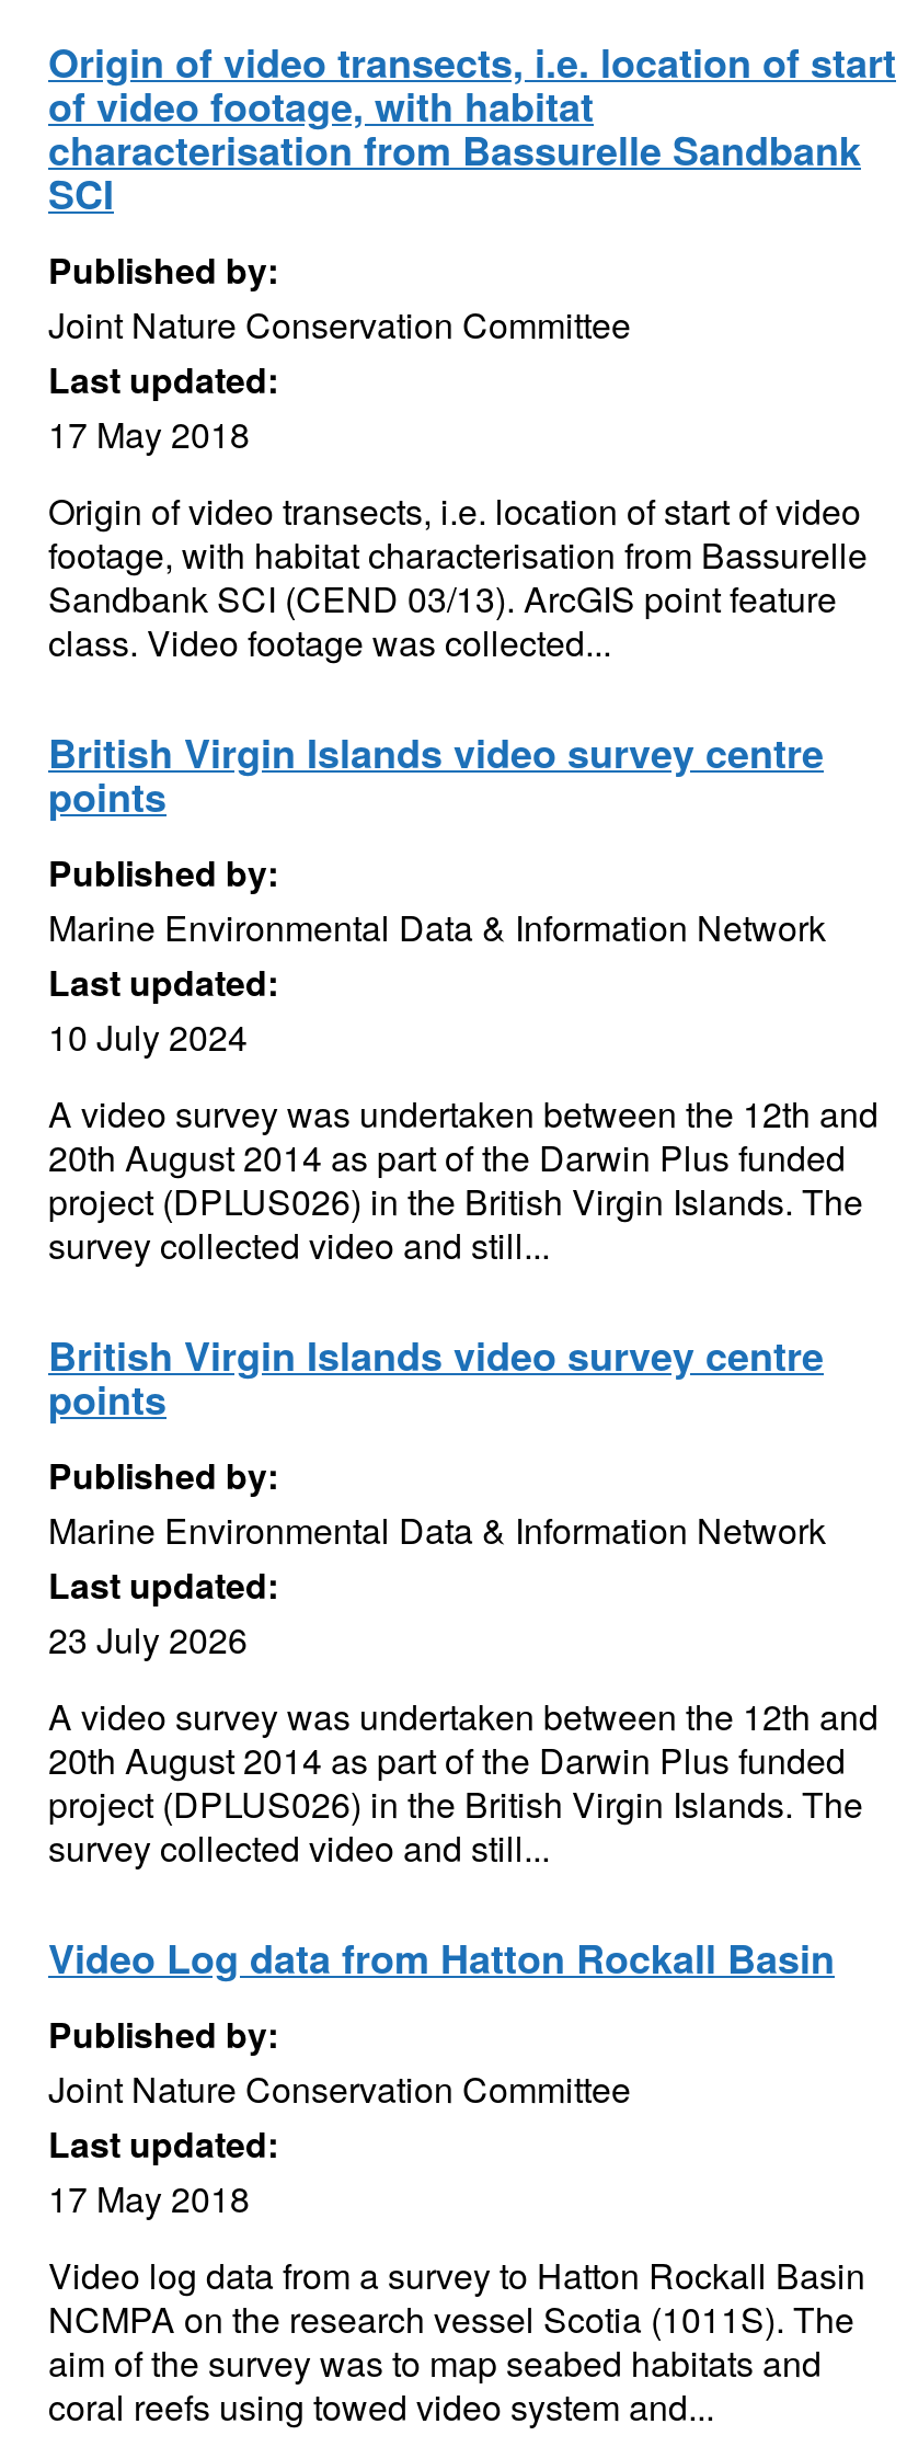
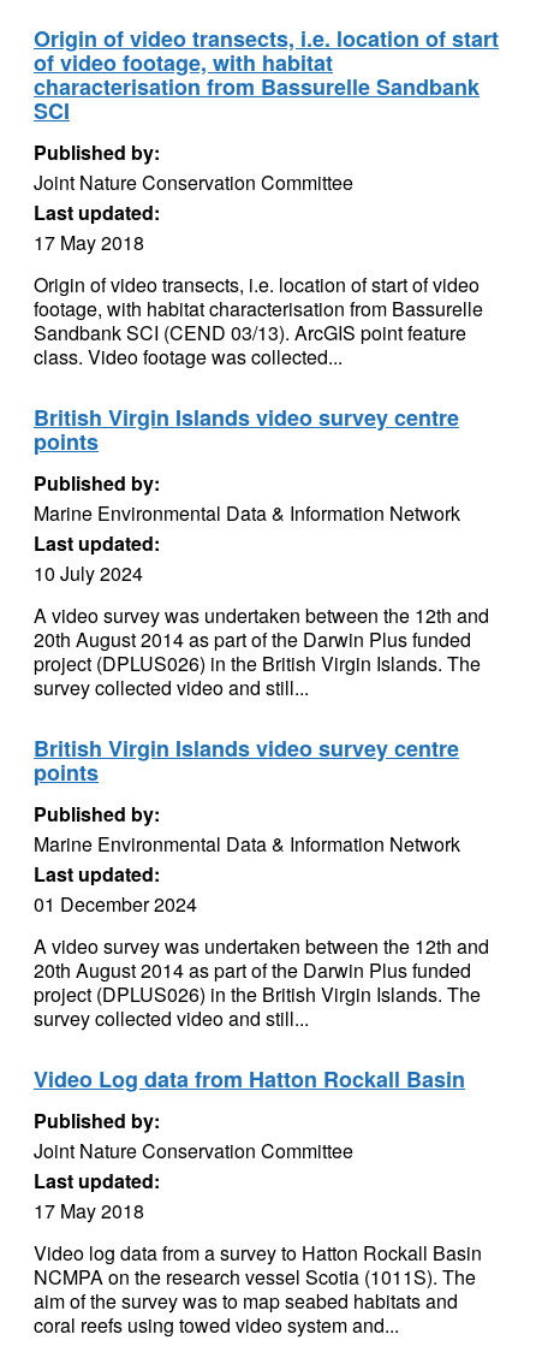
[48,1614,248,1665] 23 July 2026 -> [34,890,197,918] 01 December 2024

